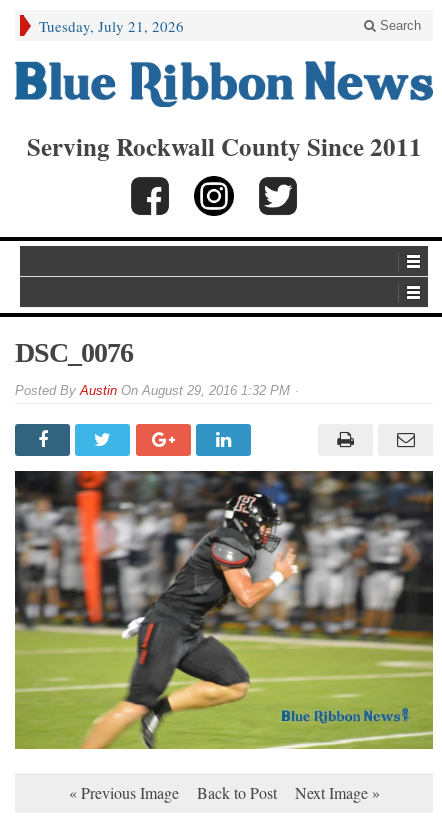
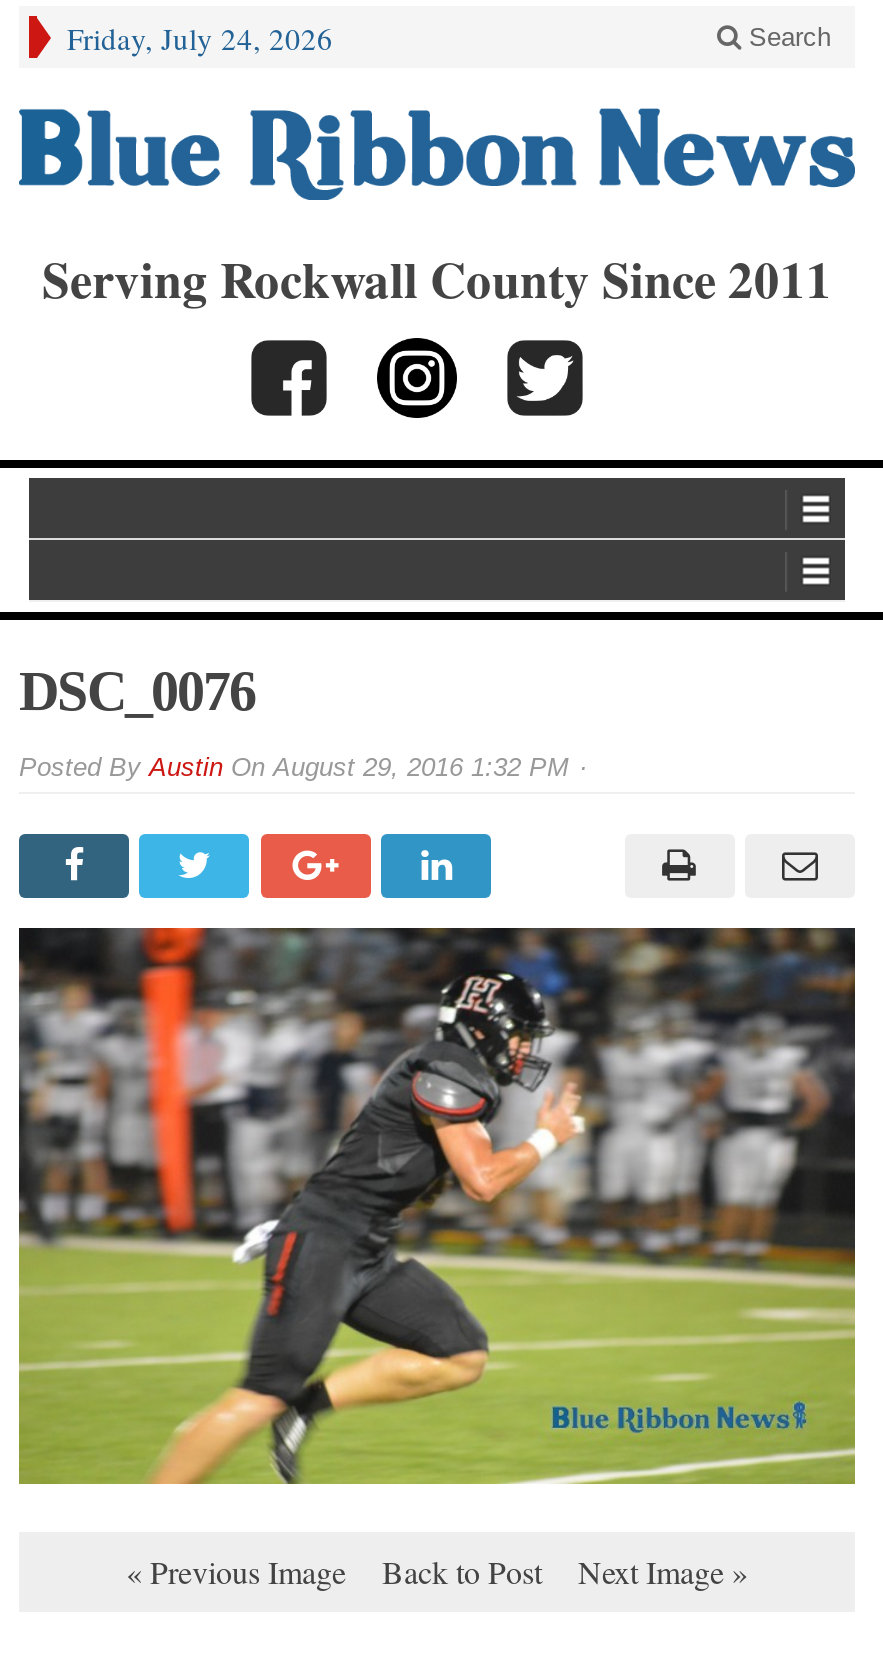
[39,16,184,36] Tuesday, July 21, 2026 -> [67,18,333,58] Friday, July 24, 2026

